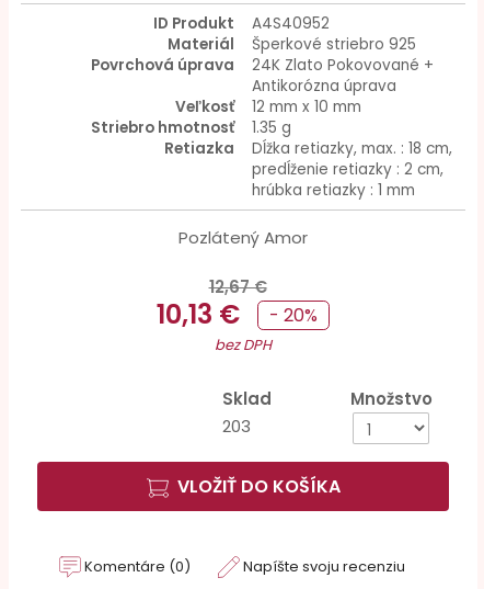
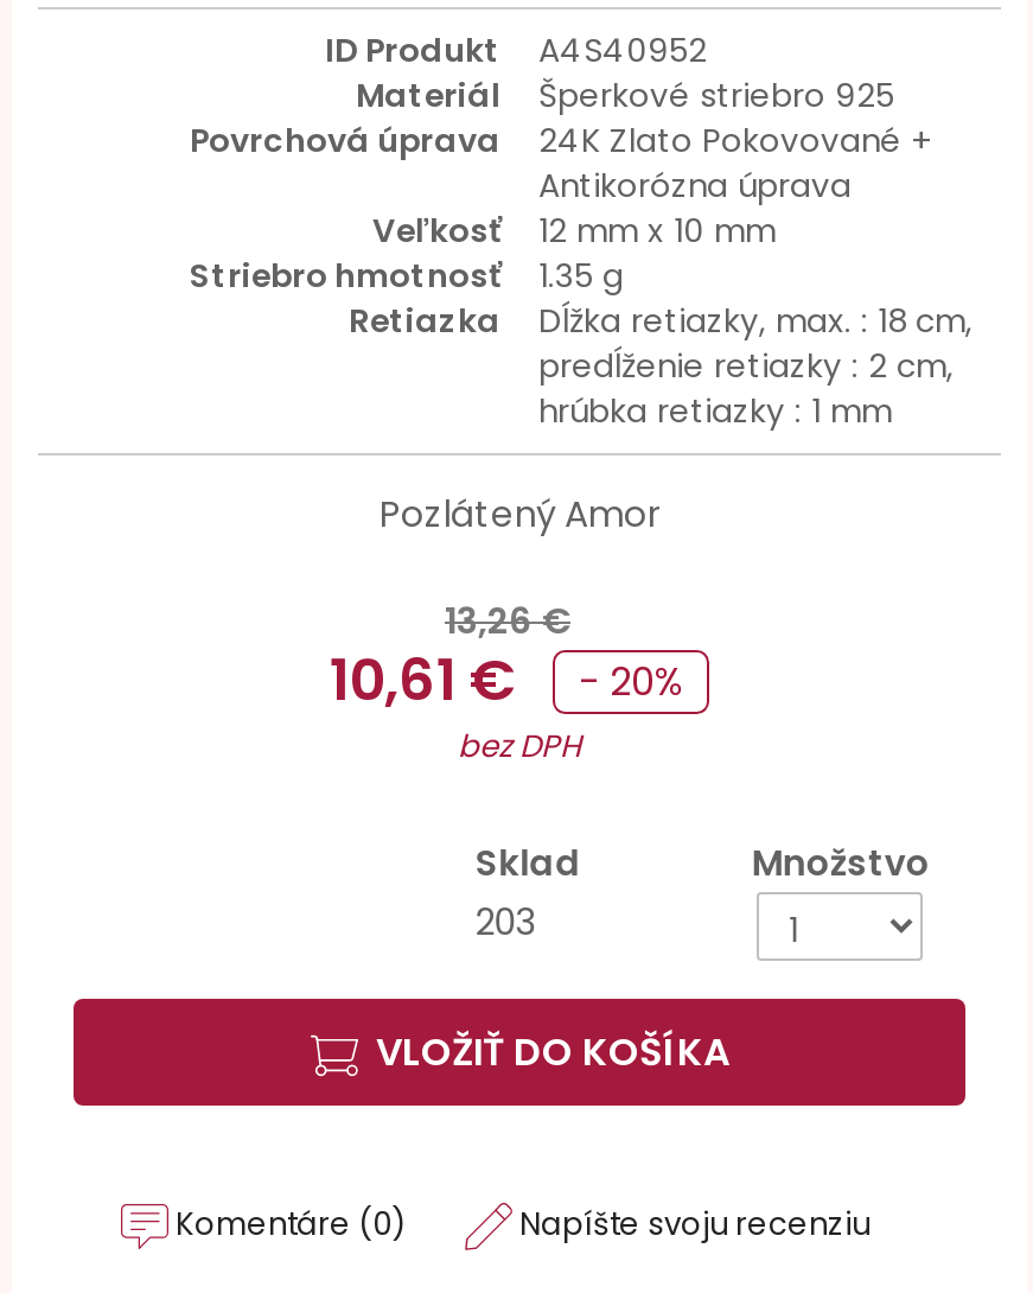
[209,275,267,298] 12,67 € -> [445,595,570,645] 13,26 €
[157,296,318,332] 10,13 € - 20% -> [330,641,683,719] 10,61 € - 20%

